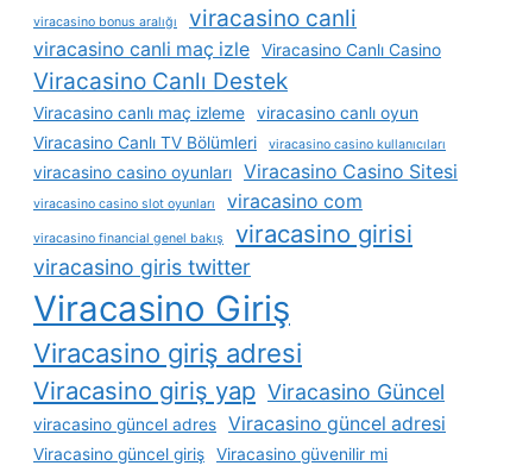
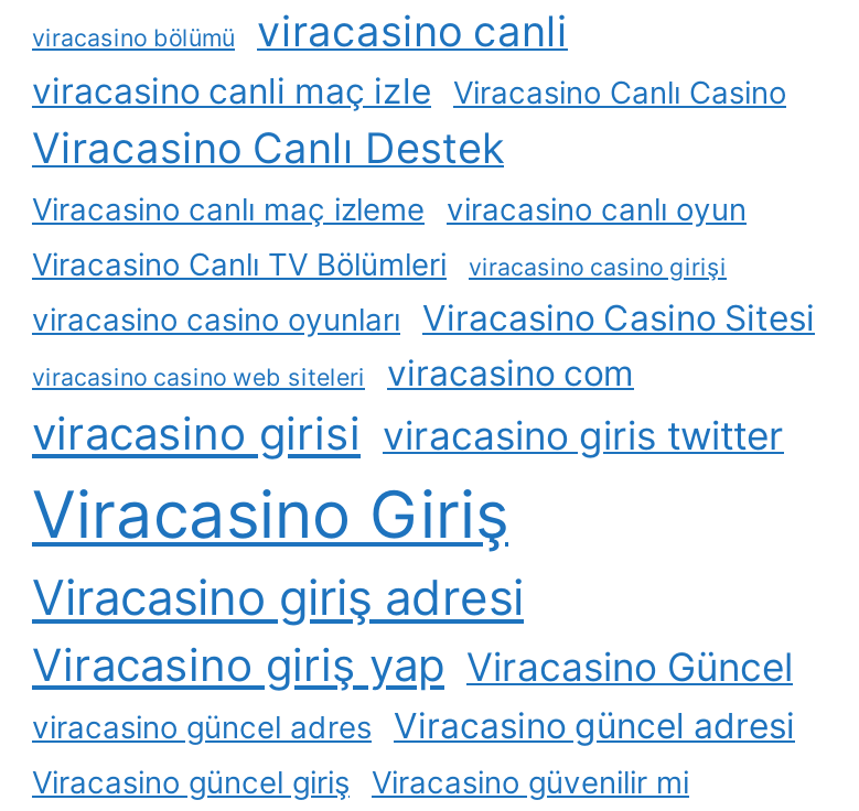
[33,14,177,30] viracasino bonus aralığı -> [32,24,235,53] viracasino bölümü
[269,137,446,152] viracasino casino kullanıcıları -> [469,253,727,282] viracasino casino girişi
[33,196,215,212] viracasino casino slot oyunları -> [32,364,365,392] viracasino casino web siteleri
[33,219,413,279] viracasino financial genel bakış | viracasino girisi | viracasino giris twitter -> [32,405,784,461] viracasino girisi viracasino giris twitter

